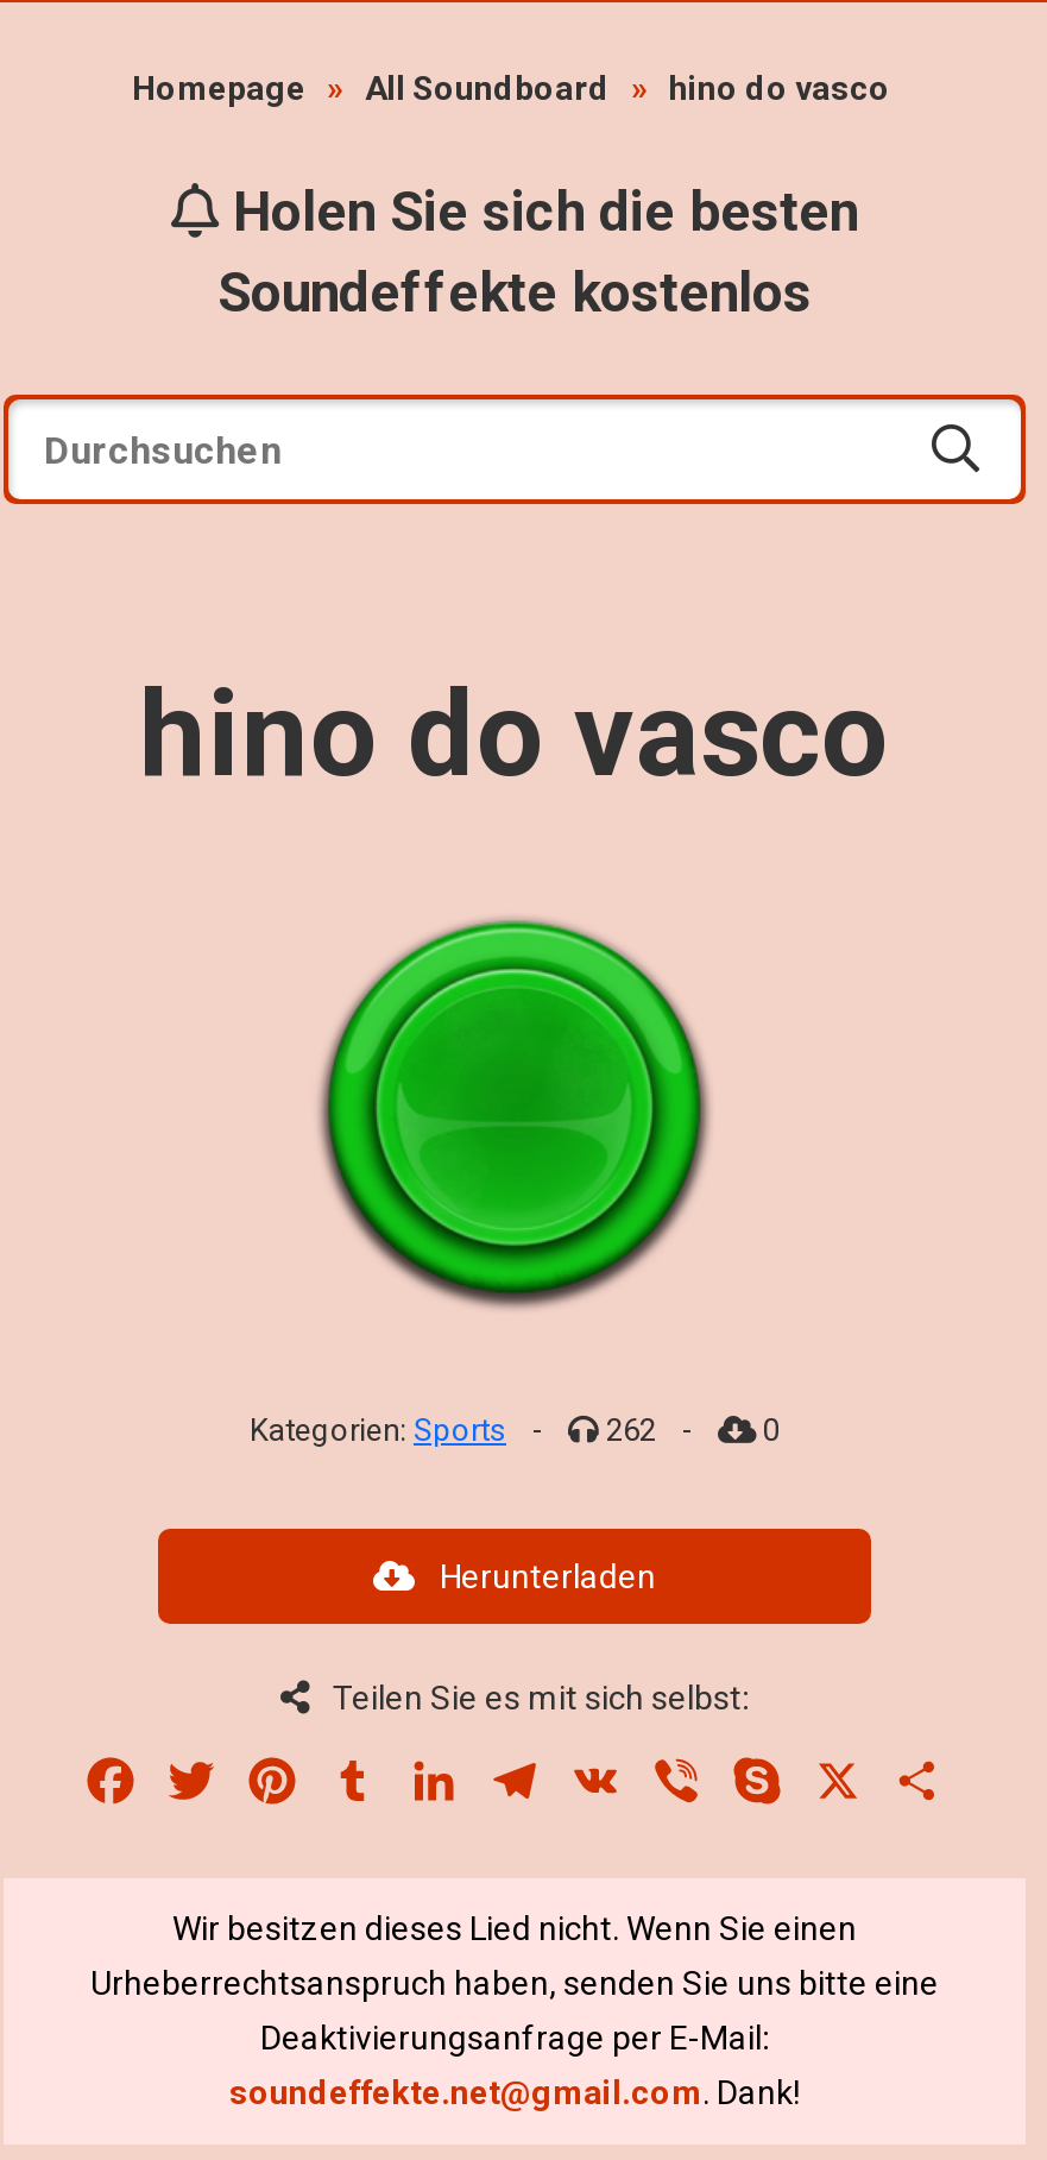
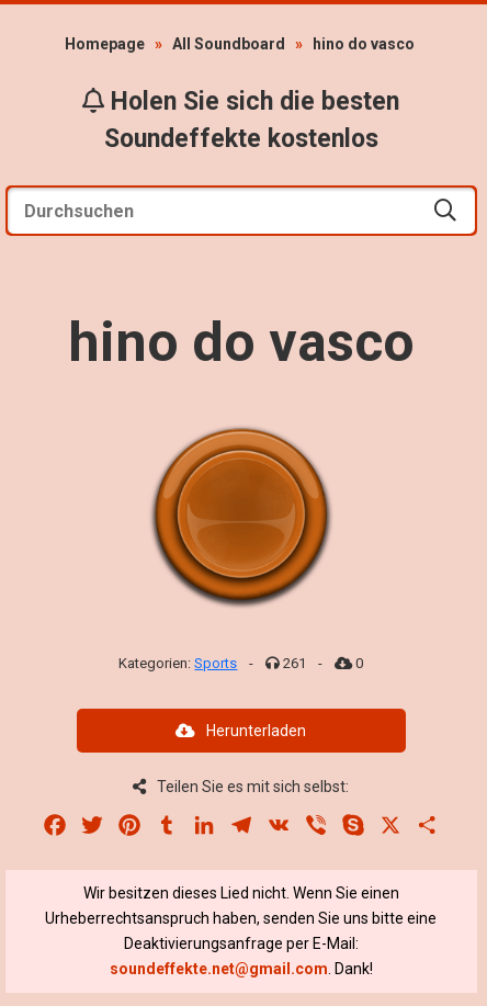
[327,920,700,1293] [image] -> [155,428,327,599] [image]
[599,1412,656,1448] 262 -> [280,655,307,671] 261

